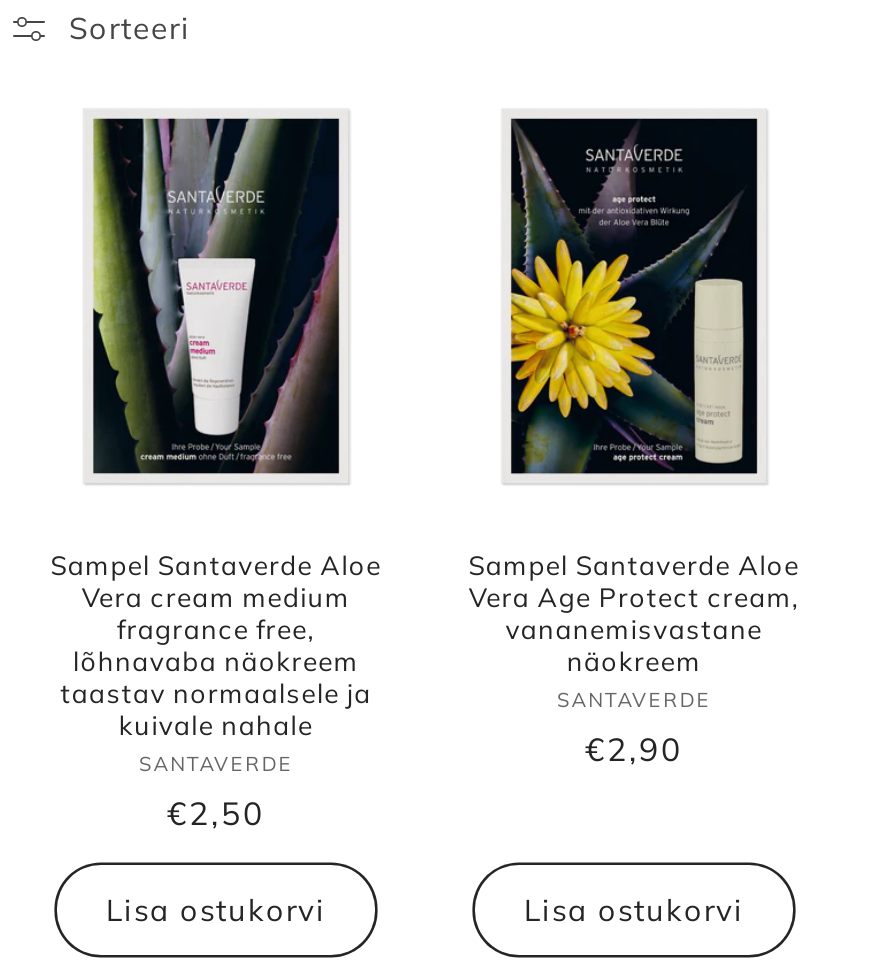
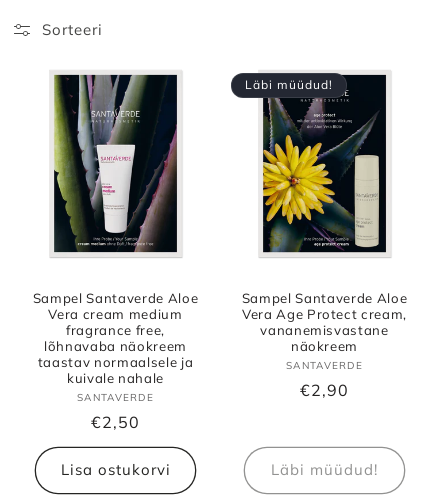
none -> [245,77,333,92] Läbi müüdud!
[524,890,744,928] Lisa ostukorvi -> [271,460,378,479] Läbi müüdud!

